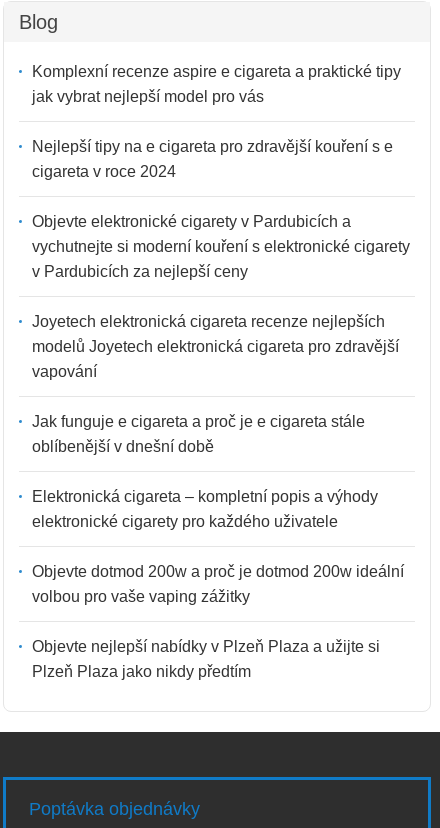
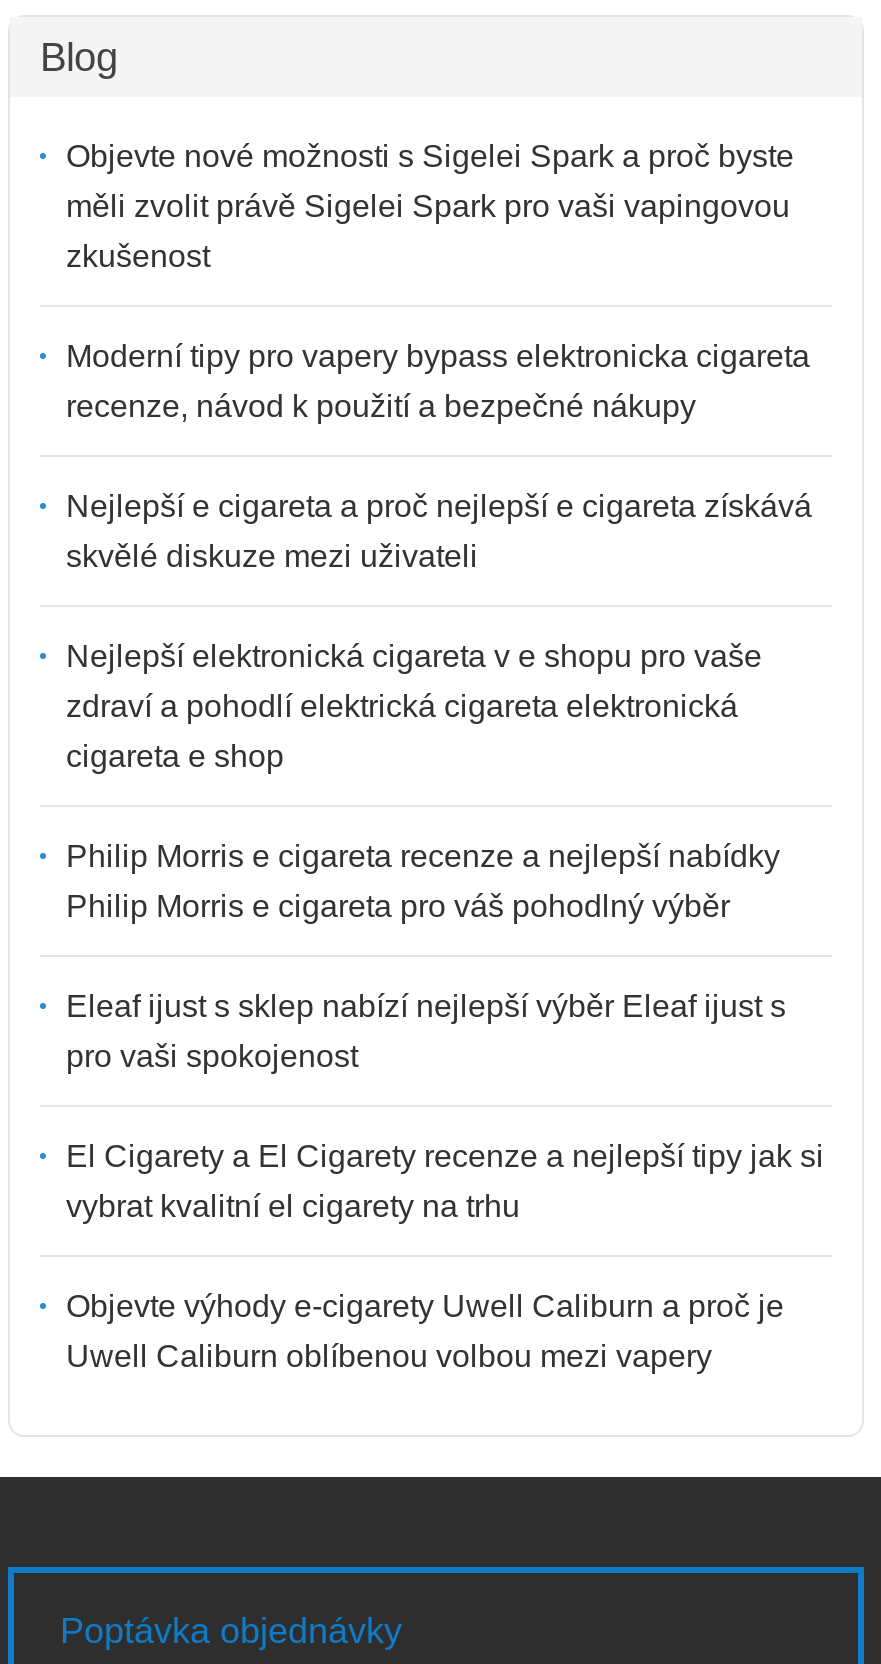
[32,63,401,80] Komplexní recenze aspire e cigareta a praktické tipy -> [66,139,794,173] Objevte nové možnosti s Sigelei Spark a proč byste
[32,88,264,105] jak vybrat nejlepší model pro vás -> [66,189,790,223] měli zvolit právě Sigelei Spark pro vaši vapingovou
[32,138,393,155] Nejlepší tipy na e cigareta pro zdravější kouření s e -> [66,239,210,273] zkušenost
[32,163,176,180] cigareta v roce 2024 -> [66,339,810,373] Moderní tipy pro vapery bypass elektronicka cigareta
[32,213,351,230] Objevte elektronické cigarety v Pardubicích a -> [66,389,696,423] recenze, návod k použití a bezpečné nákupy
[32,238,410,255] vychutnejte si moderní kouření s elektronické cigarety -> [66,489,812,523] Nejlepší e cigareta a proč nejlepší e cigareta získává
[32,263,248,280] v Pardubicích za nejlepší ceny -> [66,539,478,573] skvělé diskuze mezi uživateli
[32,313,385,330] Joyetech elektronická cigareta recenze nejlepších -> [66,639,762,673] Nejlepší elektronická cigareta v e shopu pro vaše
[32,338,399,355] modelů Joyetech elektronická cigareta pro zdravější -> [66,689,738,723] zdraví a pohodlí elektrická cigareta elektronická
[32,363,97,380] vapování -> [66,739,284,773] cigareta e shop
[32,413,365,430] Jak funguje e cigareta a proč je e cigareta stále -> [66,839,780,873] Philip Morris e cigareta recenze a nejlepší nabídky
[32,438,214,455] oblíbenější v dnešní době -> [66,889,730,923] Philip Morris e cigareta pro váš pohodlný výběr
[32,488,378,505] Elektronická cigareta – kompletní popis a výhody -> [66,989,786,1023] Eleaf ijust s sklep nabízí nejlepší výběr Eleaf ijust s
[32,513,338,530] elektronické cigarety pro každého uživatele -> [66,1039,358,1073] pro vaši spokojenost
[32,563,404,580] Objevte dotmod 200w a proč je dotmod 200w ideální -> [66,1139,824,1173] El Cigarety a El Cigarety recenze a nejlepší tipy jak si
[32,588,250,605] volbou pro vaše vaping zážitky -> [66,1189,520,1223] vybrat kvalitní el cigarety na trhu
[32,638,380,655] Objevte nejlepší nabídky v Plzeň Plaza a užijte si -> [66,1289,784,1323] Objevte výhody e-cigarety Uwell Caliburn a proč je
[32,663,251,680] Plzeň Plaza jako nikdy předtím -> [66,1339,712,1373] Uwell Caliburn oblíbenou volbou mezi vapery

